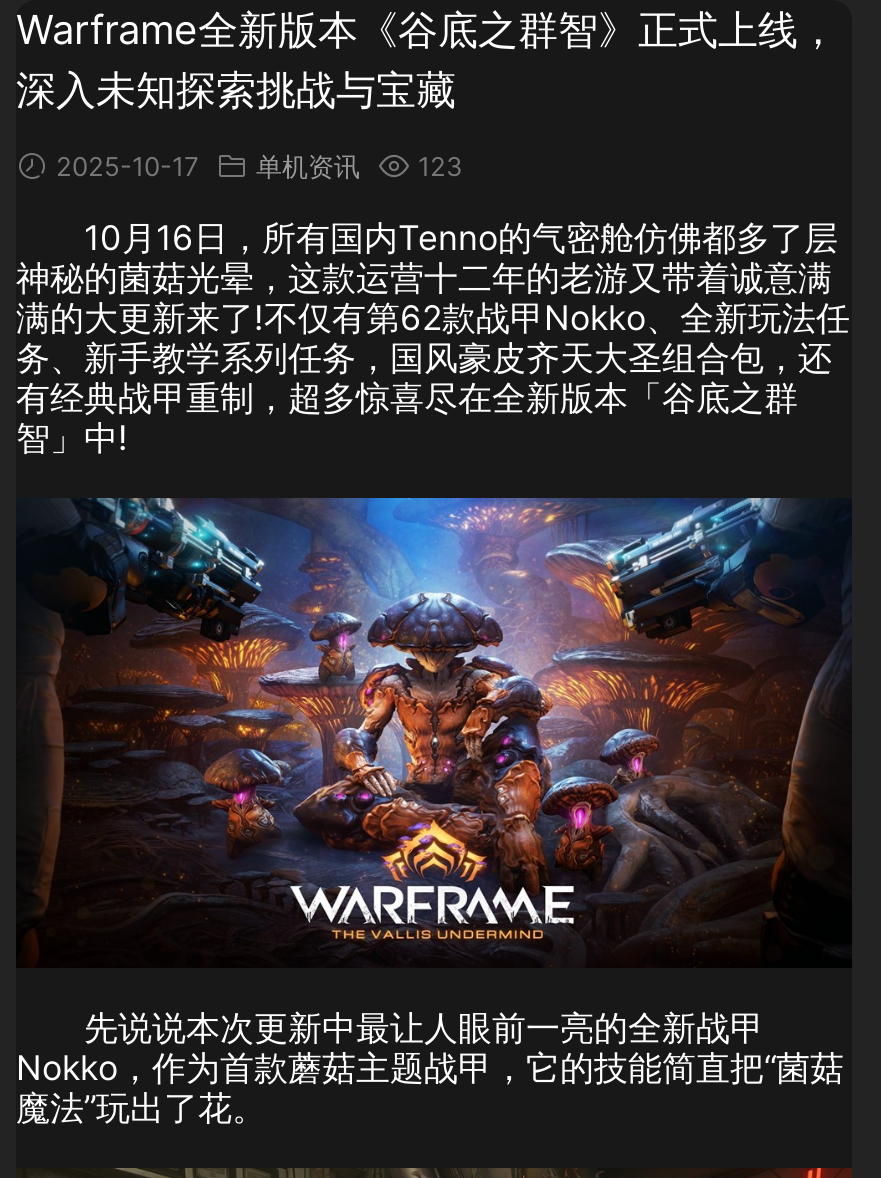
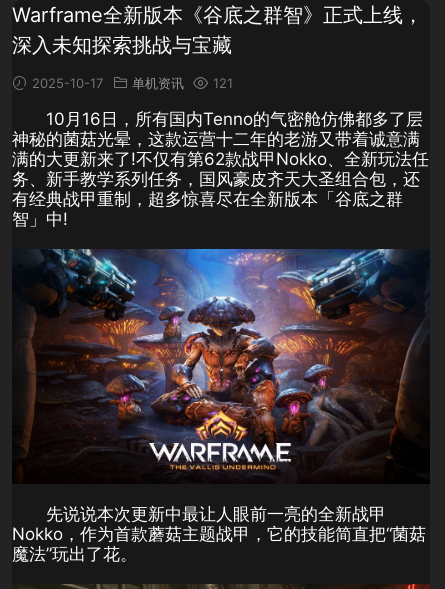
[48,150,462,182] 2025-10-17 单机资讯 123 -> [28,75,233,91] 2025-10-17 单机资讯 121

